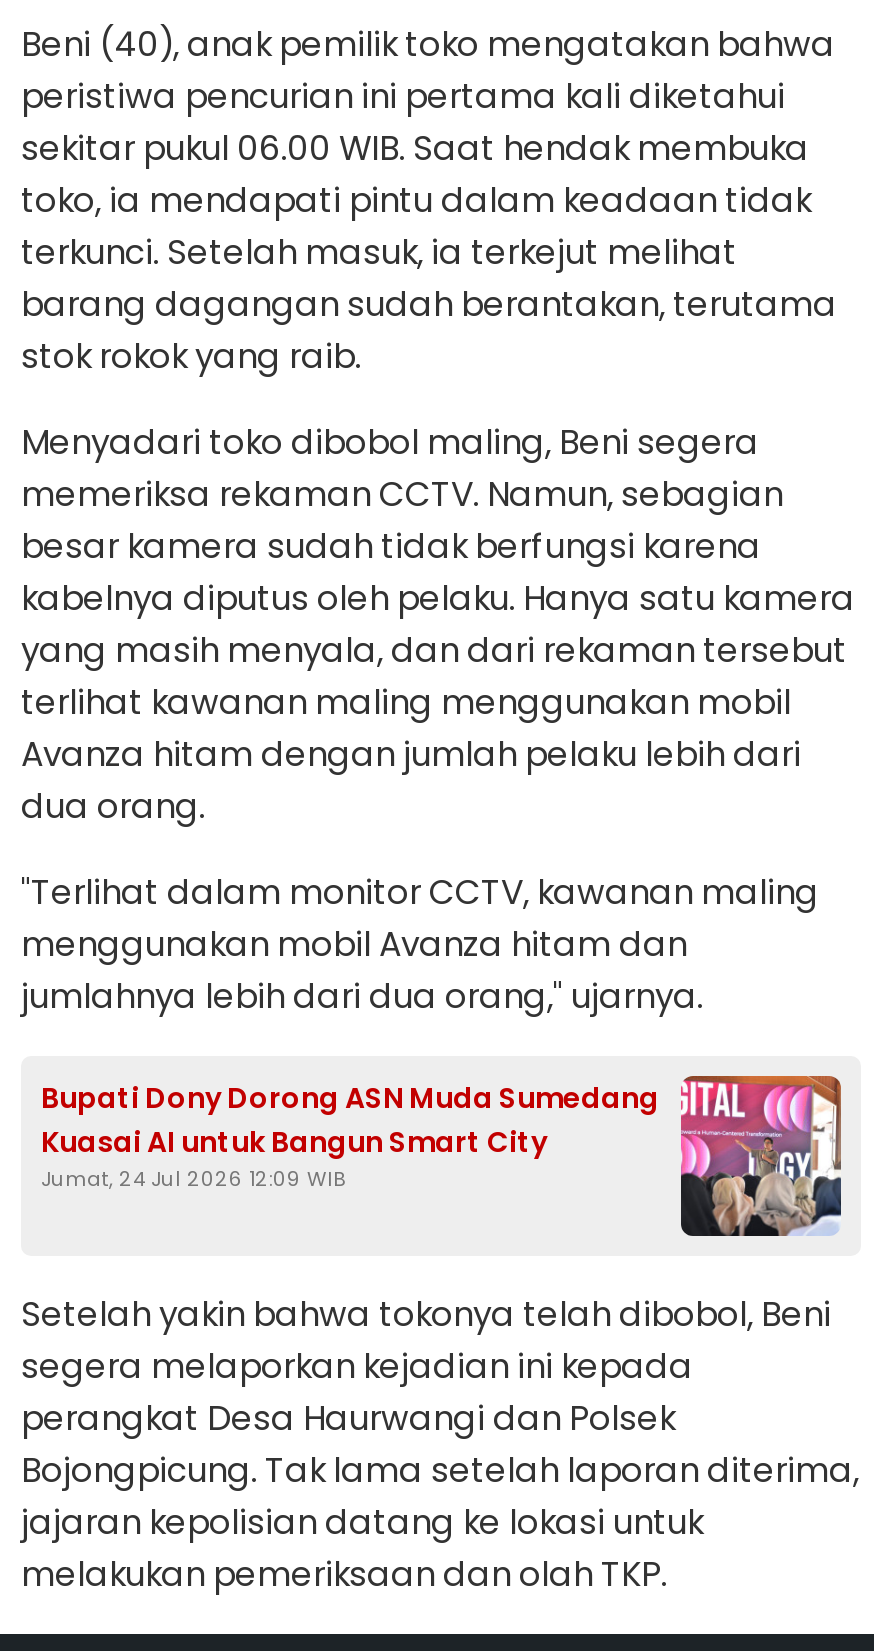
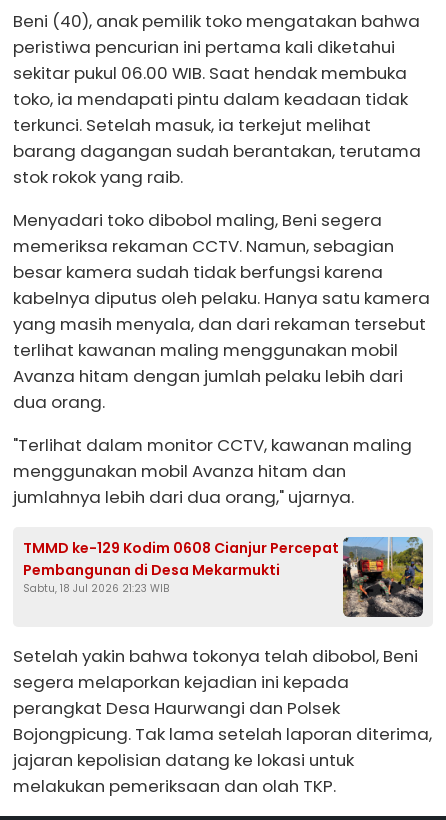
[41,1074,843,1238] [image] | Bupati Dony Dorong ASN Muda Sumedang | Kuasai AI untuk Bangun Smart City | Jumat, 24 Jul 2026 12:09 WIB -> [23,536,424,618] [image] | TMMD ke-129 Kodim 0608 Cianjur Percepat | Pembangunan di Desa Mekarmukti | Sabtu, 18 Jul 2026 21:23 WIB

